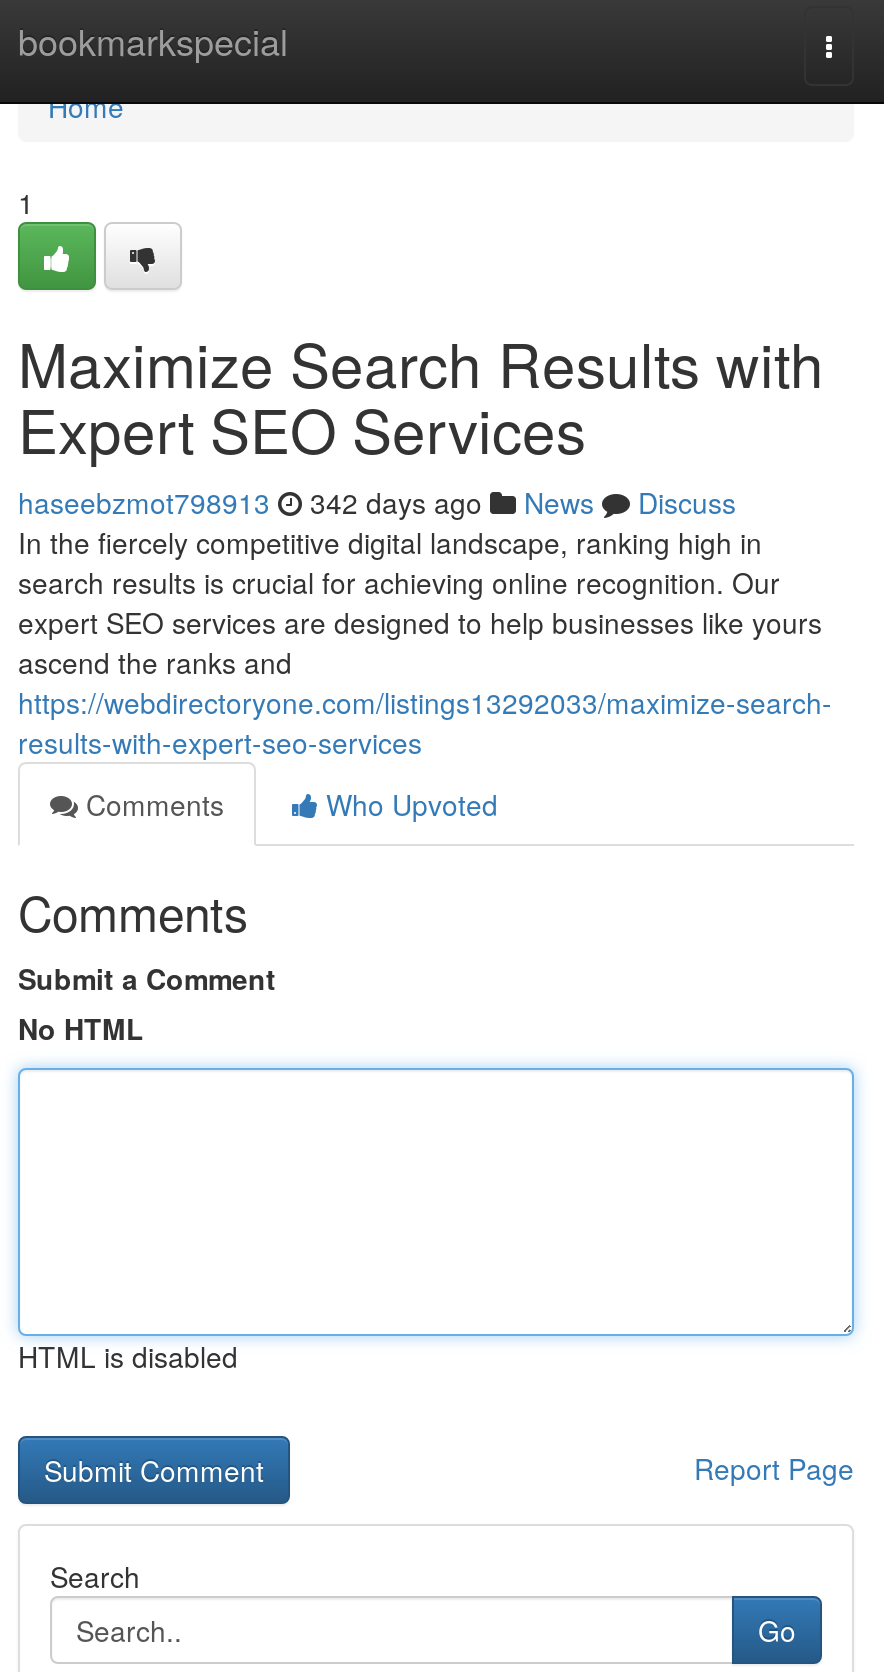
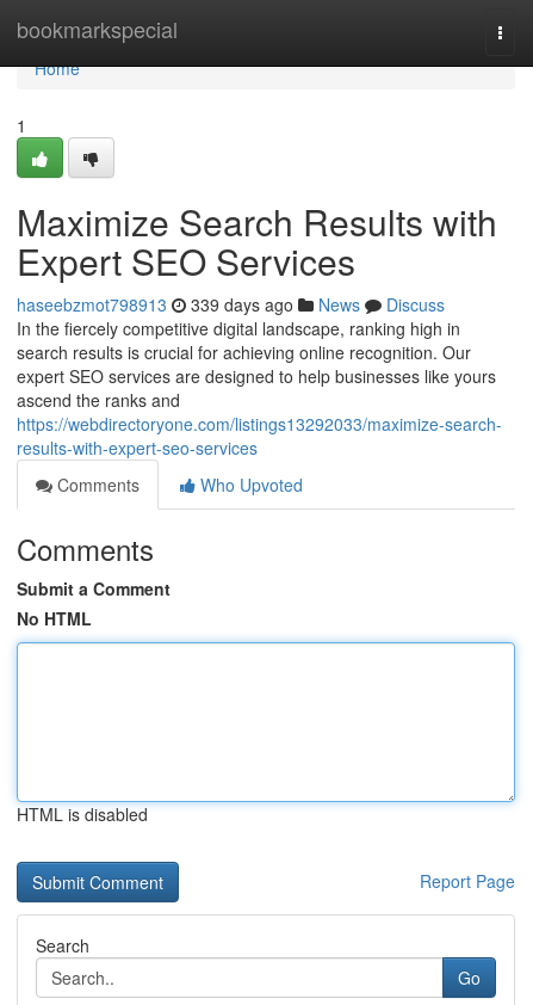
[18,482,736,522] haseebzmot798913 342 days ago News Discuss -> [17,292,445,316] haseebzmot798913 339 days ago News Discuss

